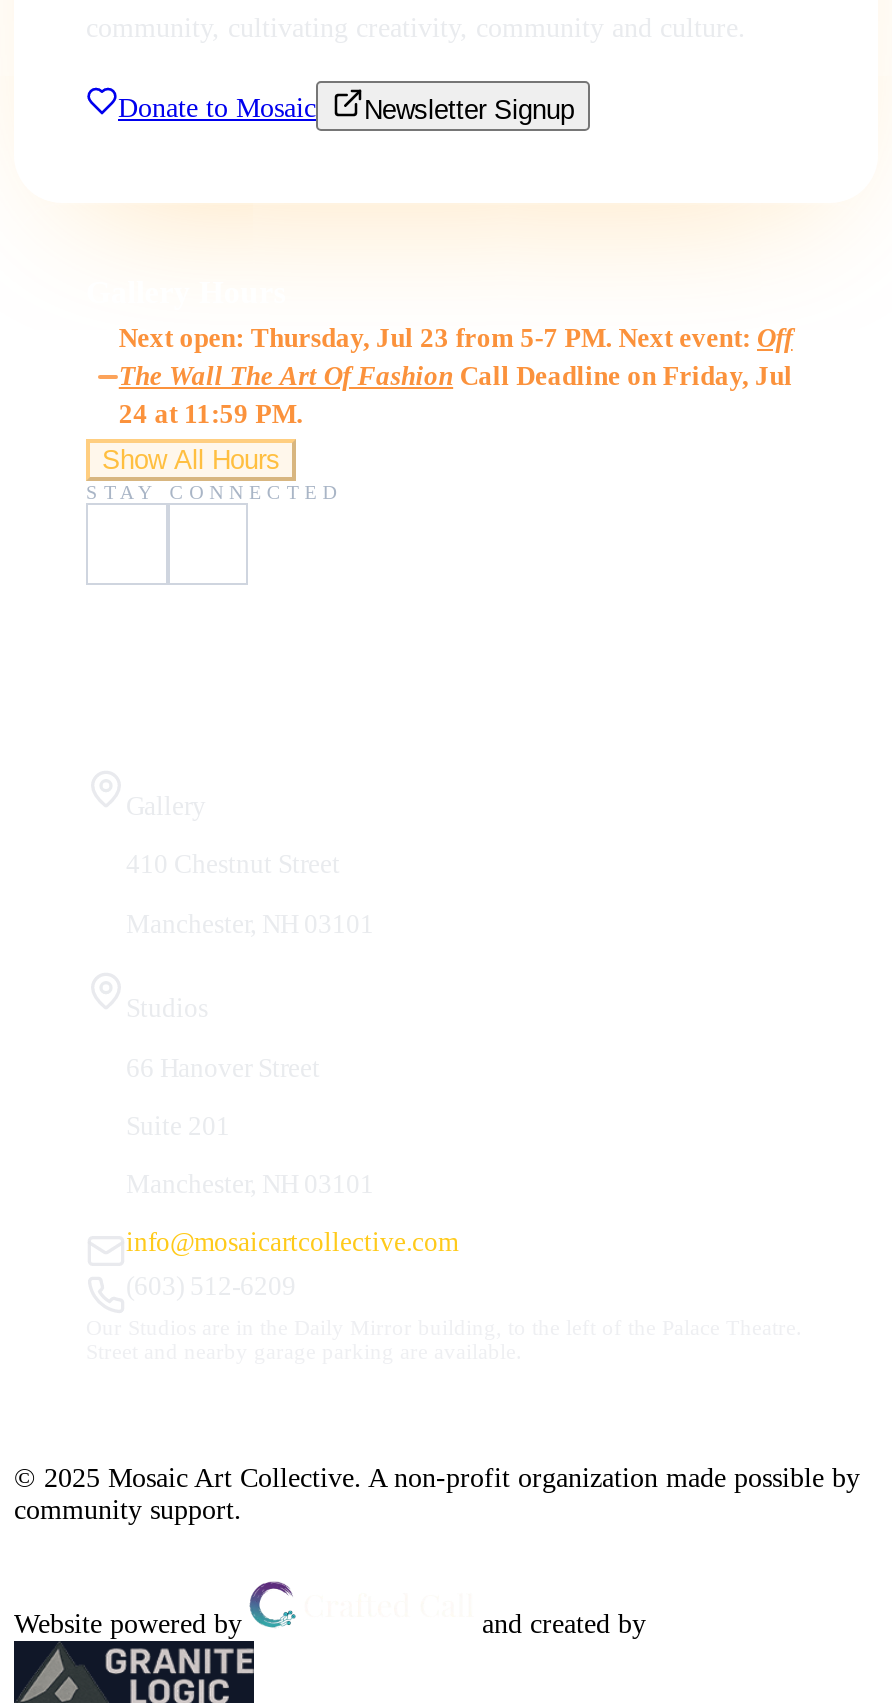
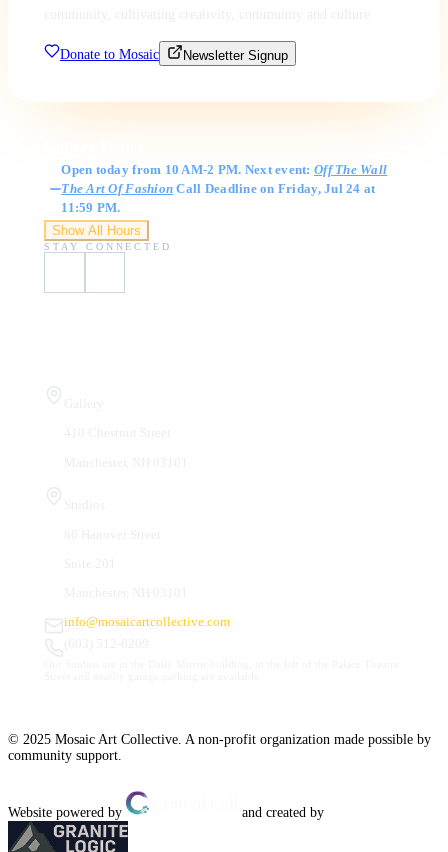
[119,324,793,430] Next open: Thursday, Jul 23 from 5-7 PM. Next event: Off | The Wall The Art Of Fashion Call Deadline on Friday, Jul | 24 at 11:59 PM. -> [61,162,387,215] Open today from 10 AM-2 PM. Next event: Off The Wall | The Art Of Fashion Call Deadline on Friday, Jul 24 at | 11:59 PM.

